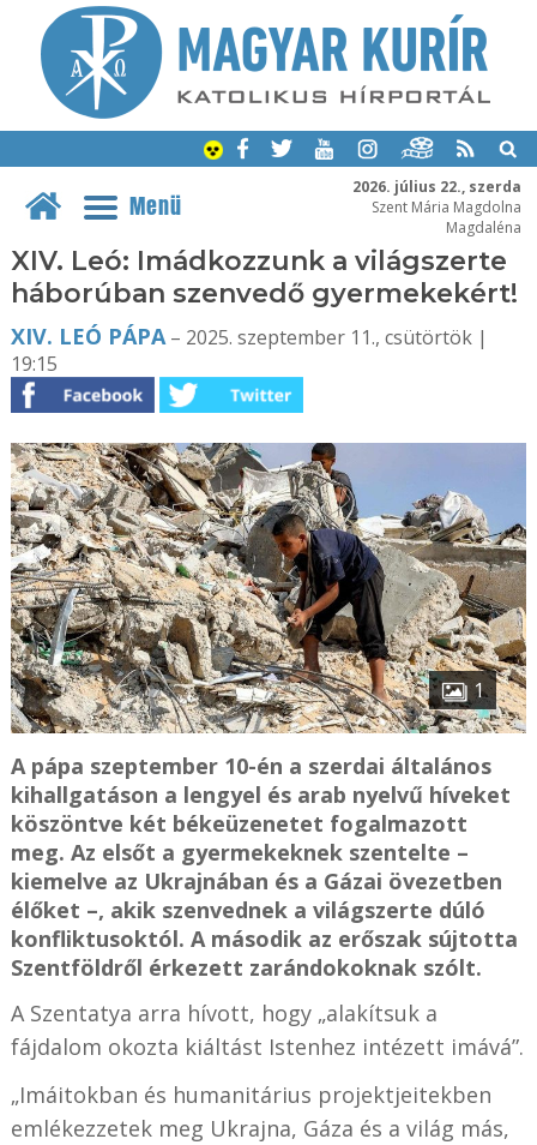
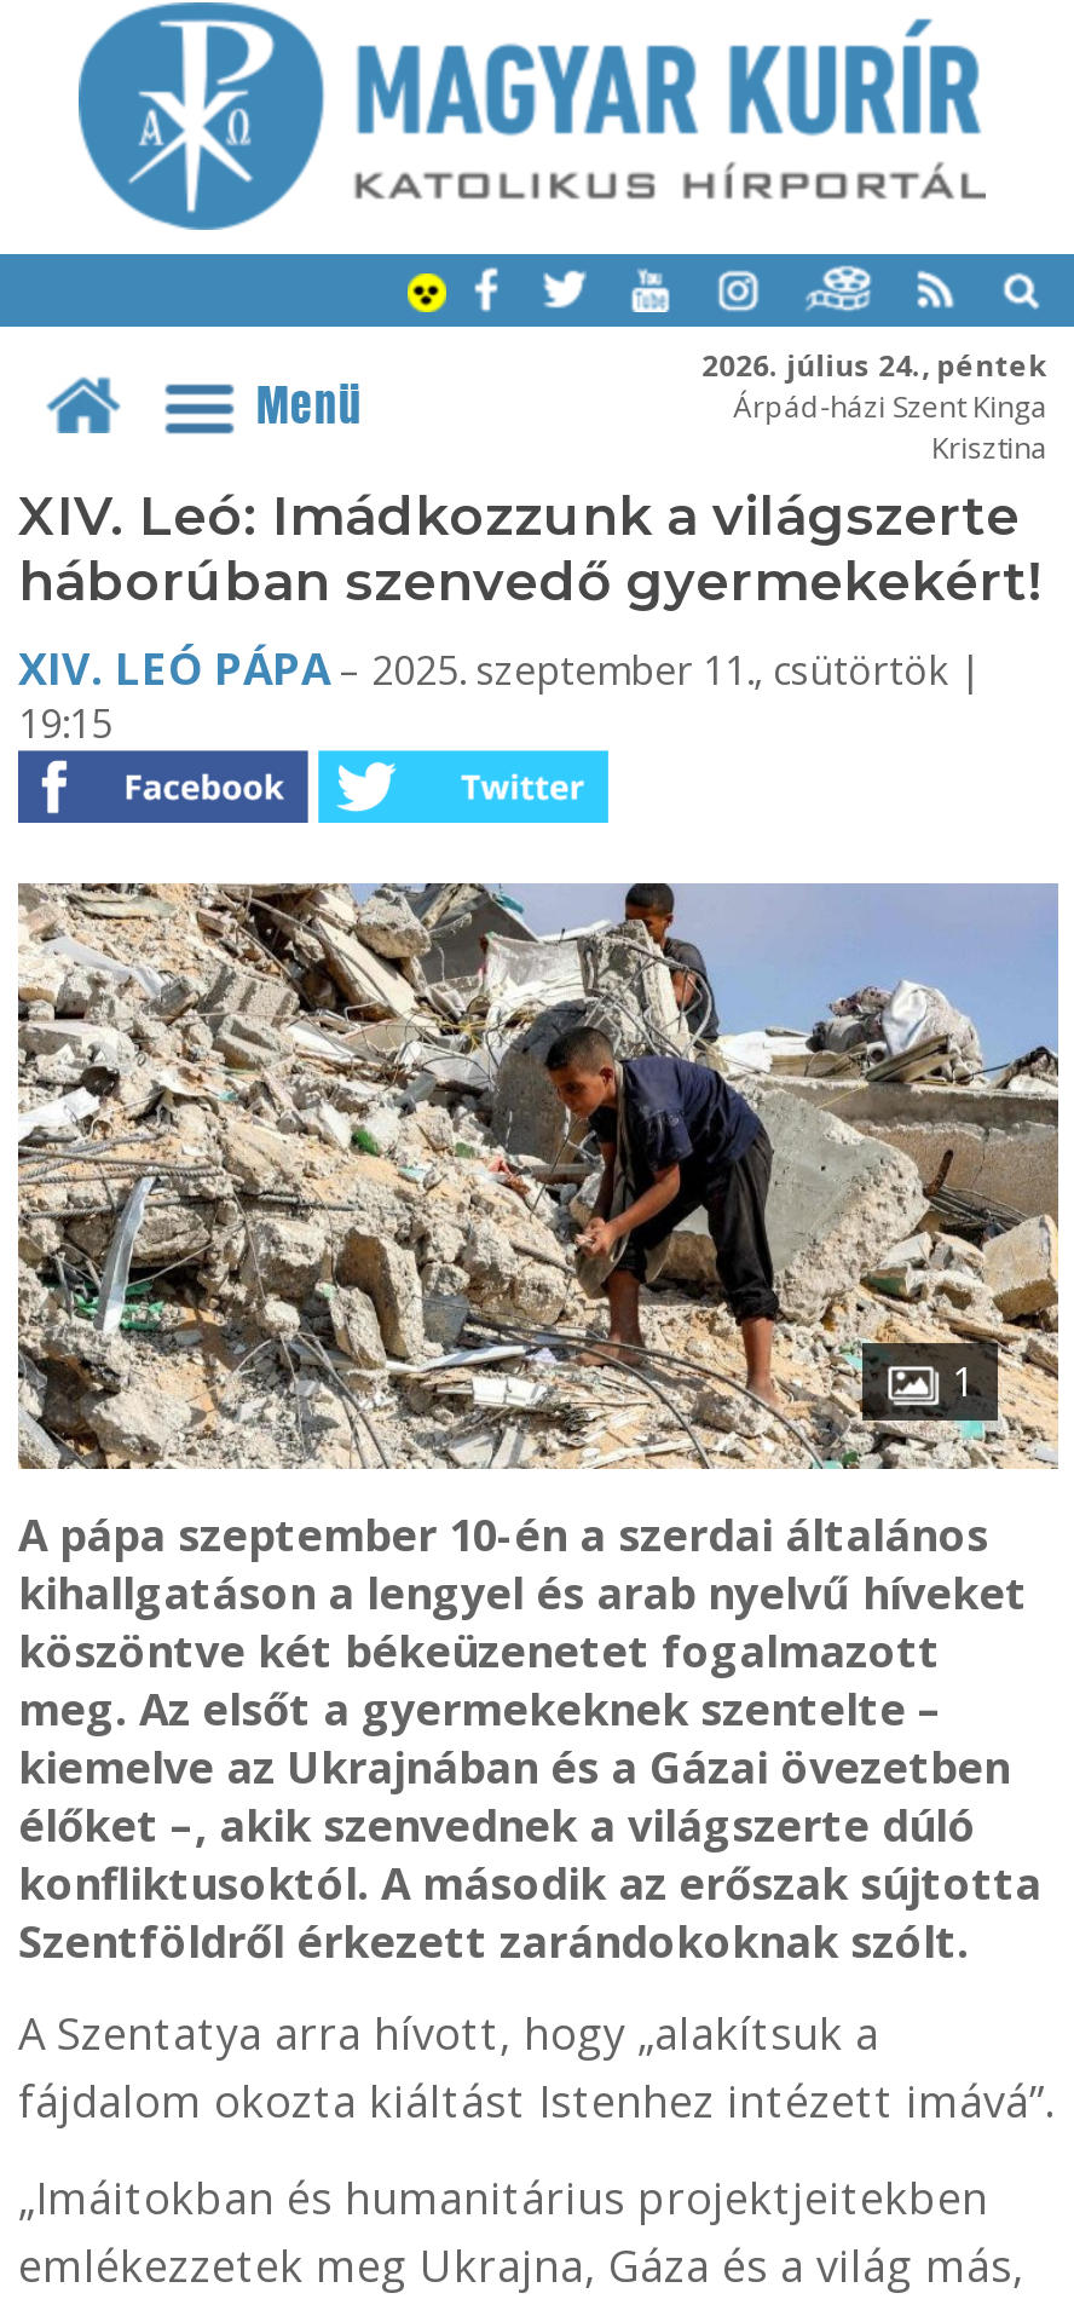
[352,175,521,236] 2026. július 22., szerda | Szent Mária Magdolna | Magdaléna -> [702,344,1048,467] 2026. július 24., péntek | Árpád-házi Szent Kinga | Krisztina

